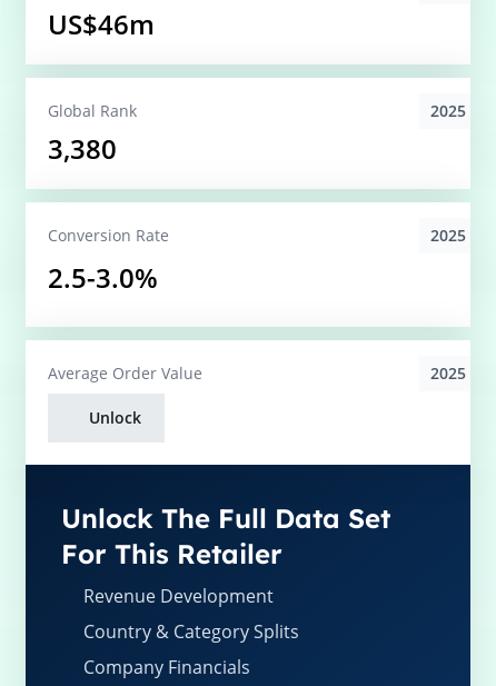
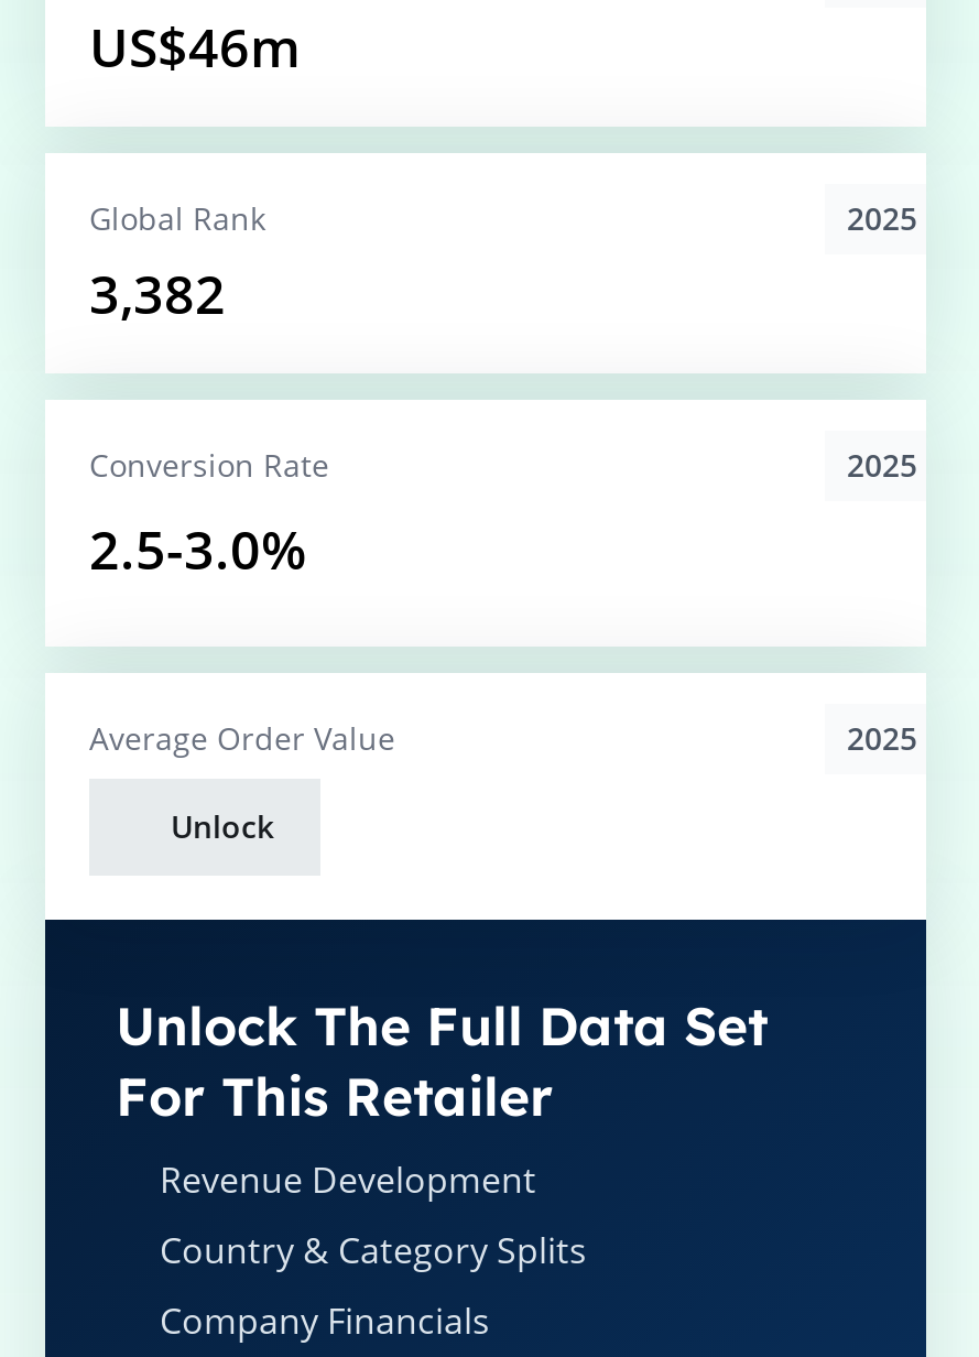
[48,130,117,167] 3,380 -> [89,257,226,329] 3,382

